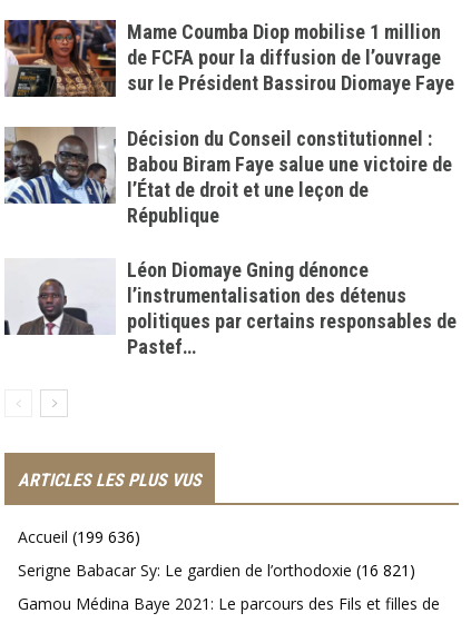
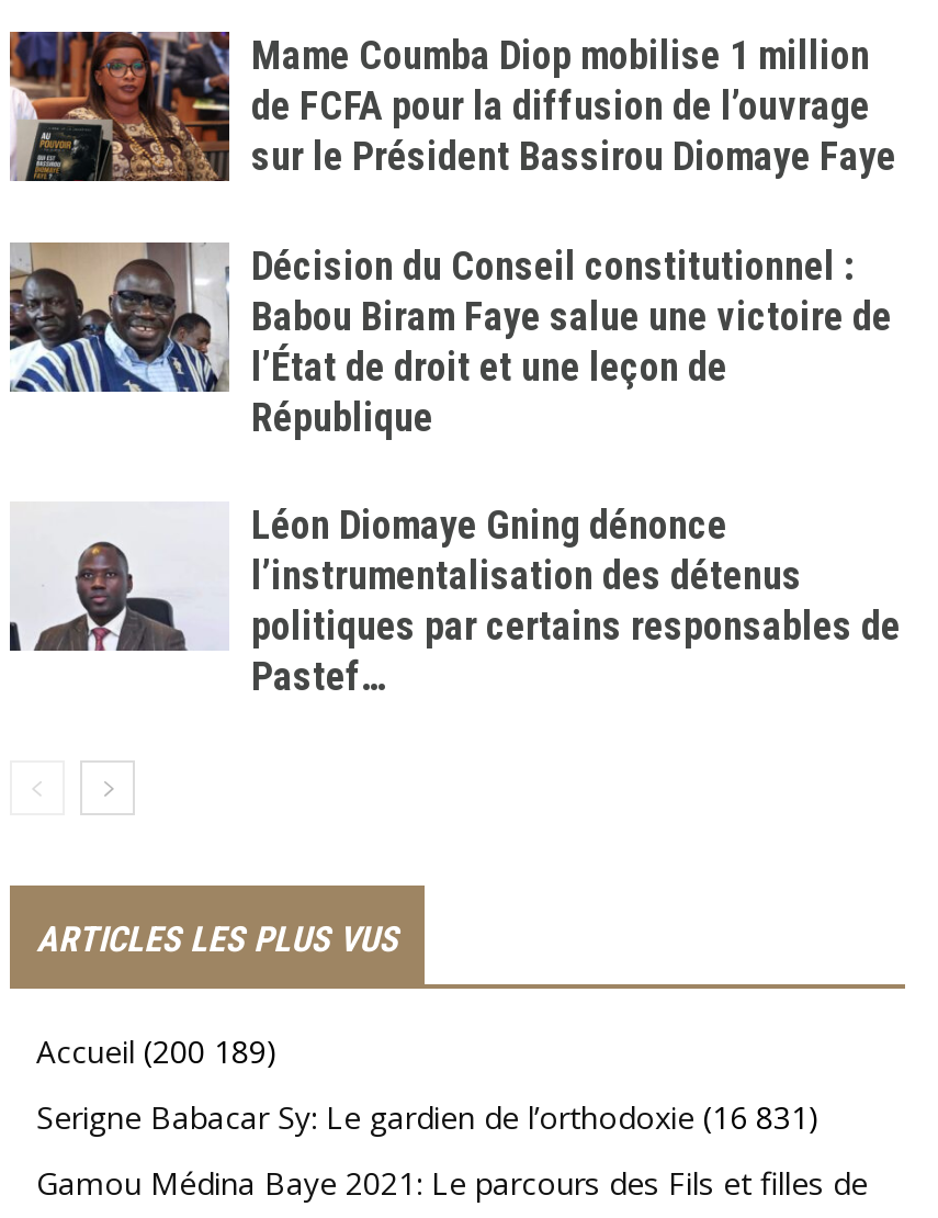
[18,526,140,547] Accueil (199 636) -> [36,1030,278,1071] Accueil (200 189)
[18,559,415,580] Serigne Babacar Sy: Le gardien de l’orthodoxie (16 821) -> [36,1096,820,1137] Serigne Babacar Sy: Le gardien de l’orthodoxie (16 831)

